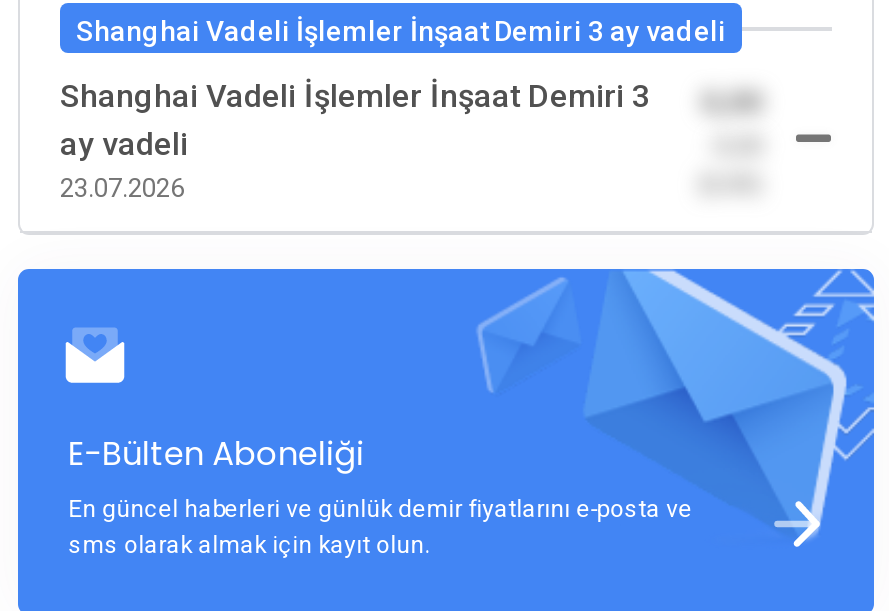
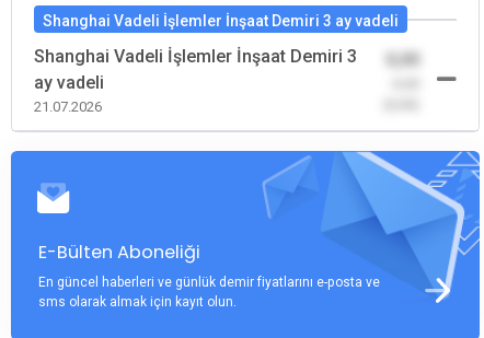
[60,174,184,204] 23.07.2026 -> [34,99,102,115] 21.07.2026

